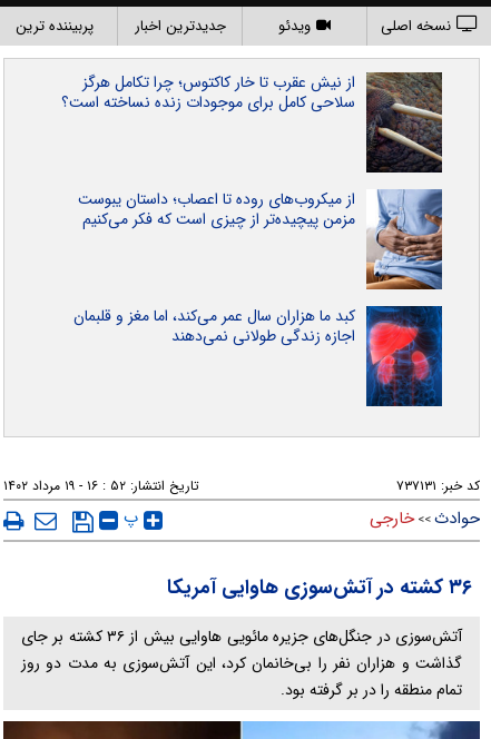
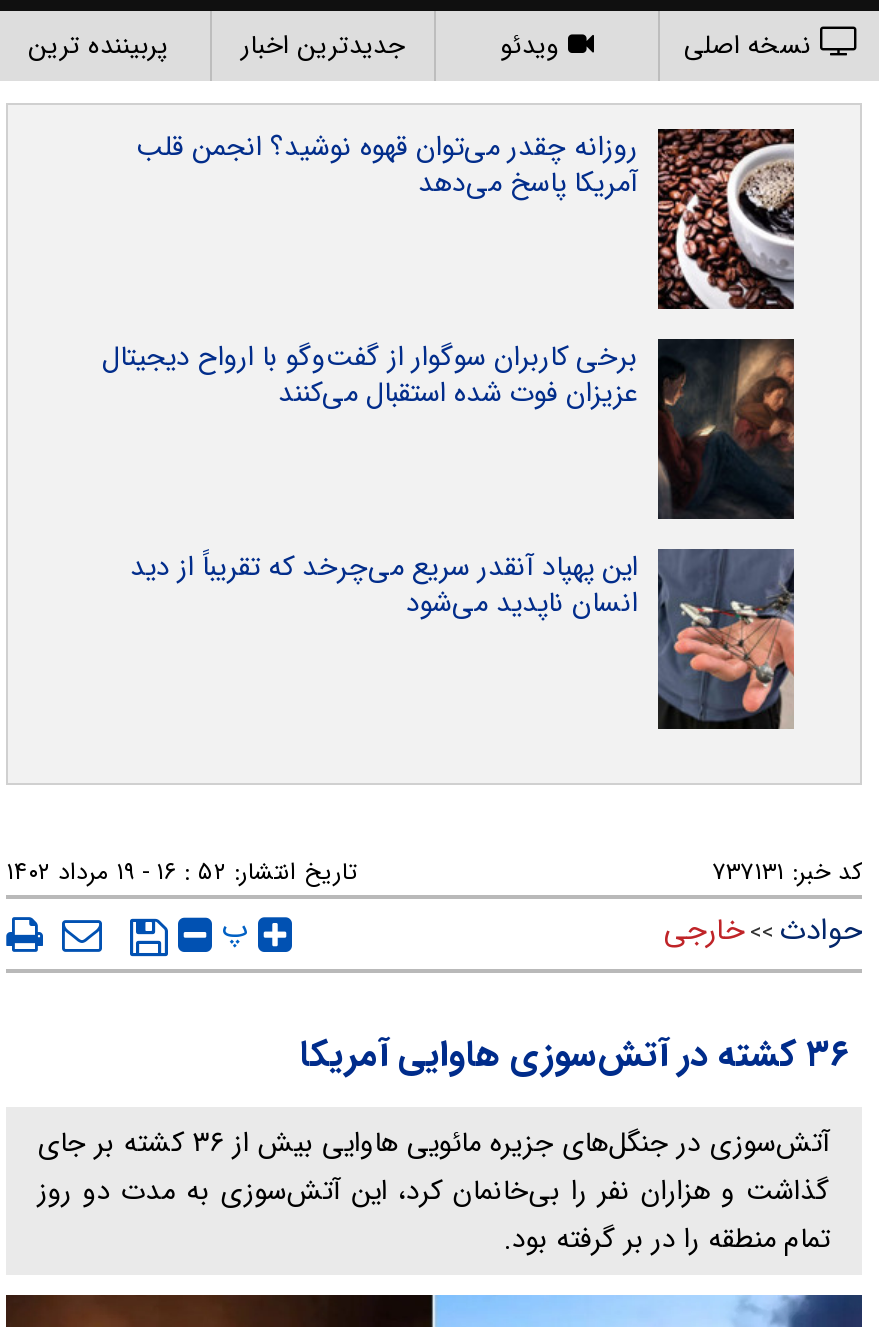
[61,70,442,174] [image] | از نیش عقرب تا خار کاکتوس؛ چرا تکامل هرگز | سلاحی کامل برای موجودات زنده نساخته است؟ -> [136,125,794,309] [image] | روزانه چقدر می‌توان قهوه نوشید؟ انجمن قلب | آمریکا پاسخ می‌دهد
[78,187,443,290] [image] | از میکروب‌های روده تا اعصاب؛ داستان یبوست | مزمن پیچیده‌تر از چیزی است که فکر می‌کنیم -> [102,335,796,521] [image] | برخی کاربران سوگوار از گفت‌وگو با ارواح دیجیتال | عزیزان فوت شده استقبال می‌کنند
[73,304,443,407] [image] | کبد ما هزاران سال عمر می‌کند، اما مغز و قلبمان | اجازه زندگی طولانی نمی‌دهند -> [130,545,796,729] [image] | این پهپاد آنقدر سریع می‌چرخد که تقریباً از دید | انسان ناپدید می‌شود

